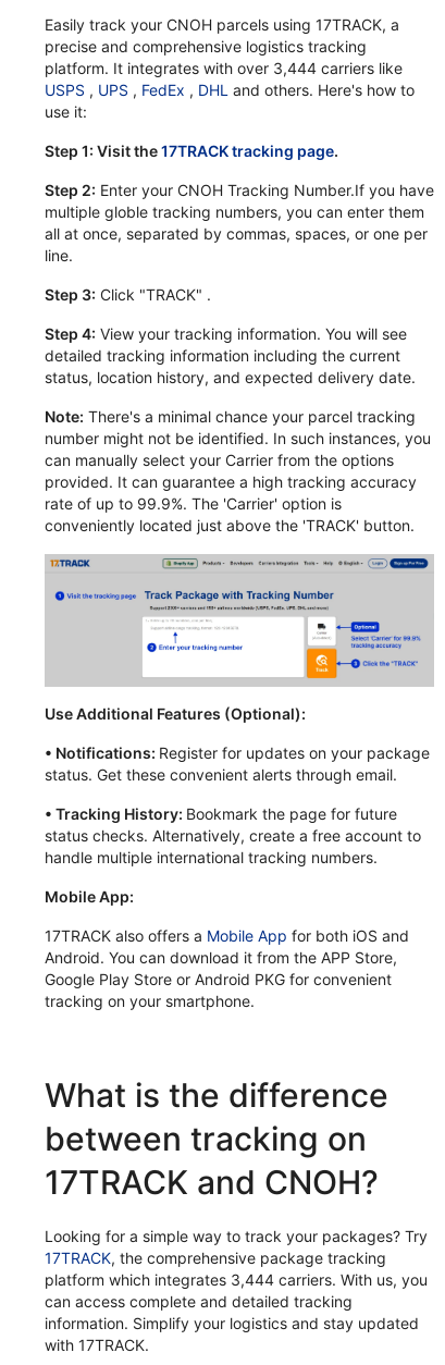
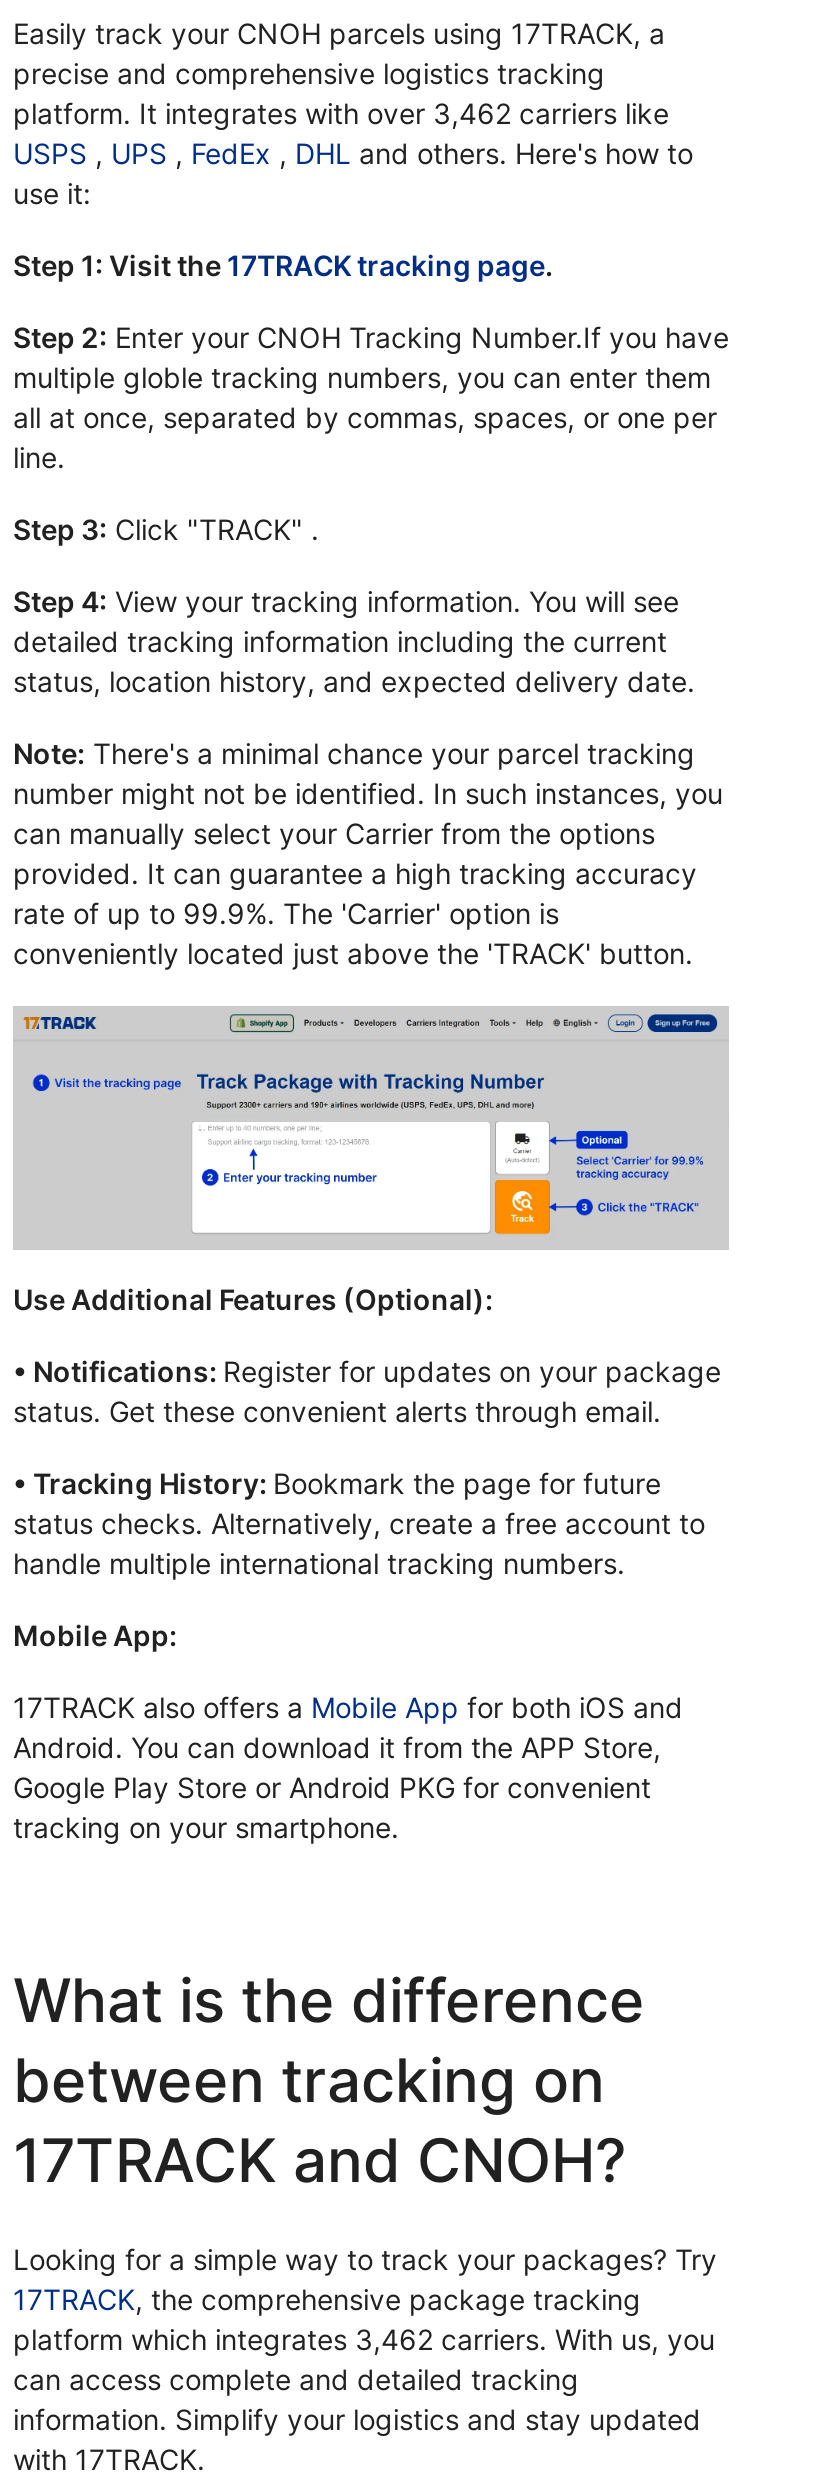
[45,59,403,77] platform. It integrates with over 3,444 carriers like -> [13,96,669,130] platform. It integrates with over 3,462 carriers like
[45,1270,428,1289] platform which integrates 3,444 carriers. With us, you -> [13,2322,715,2356] platform which integrates 3,462 carriers. With us, you

